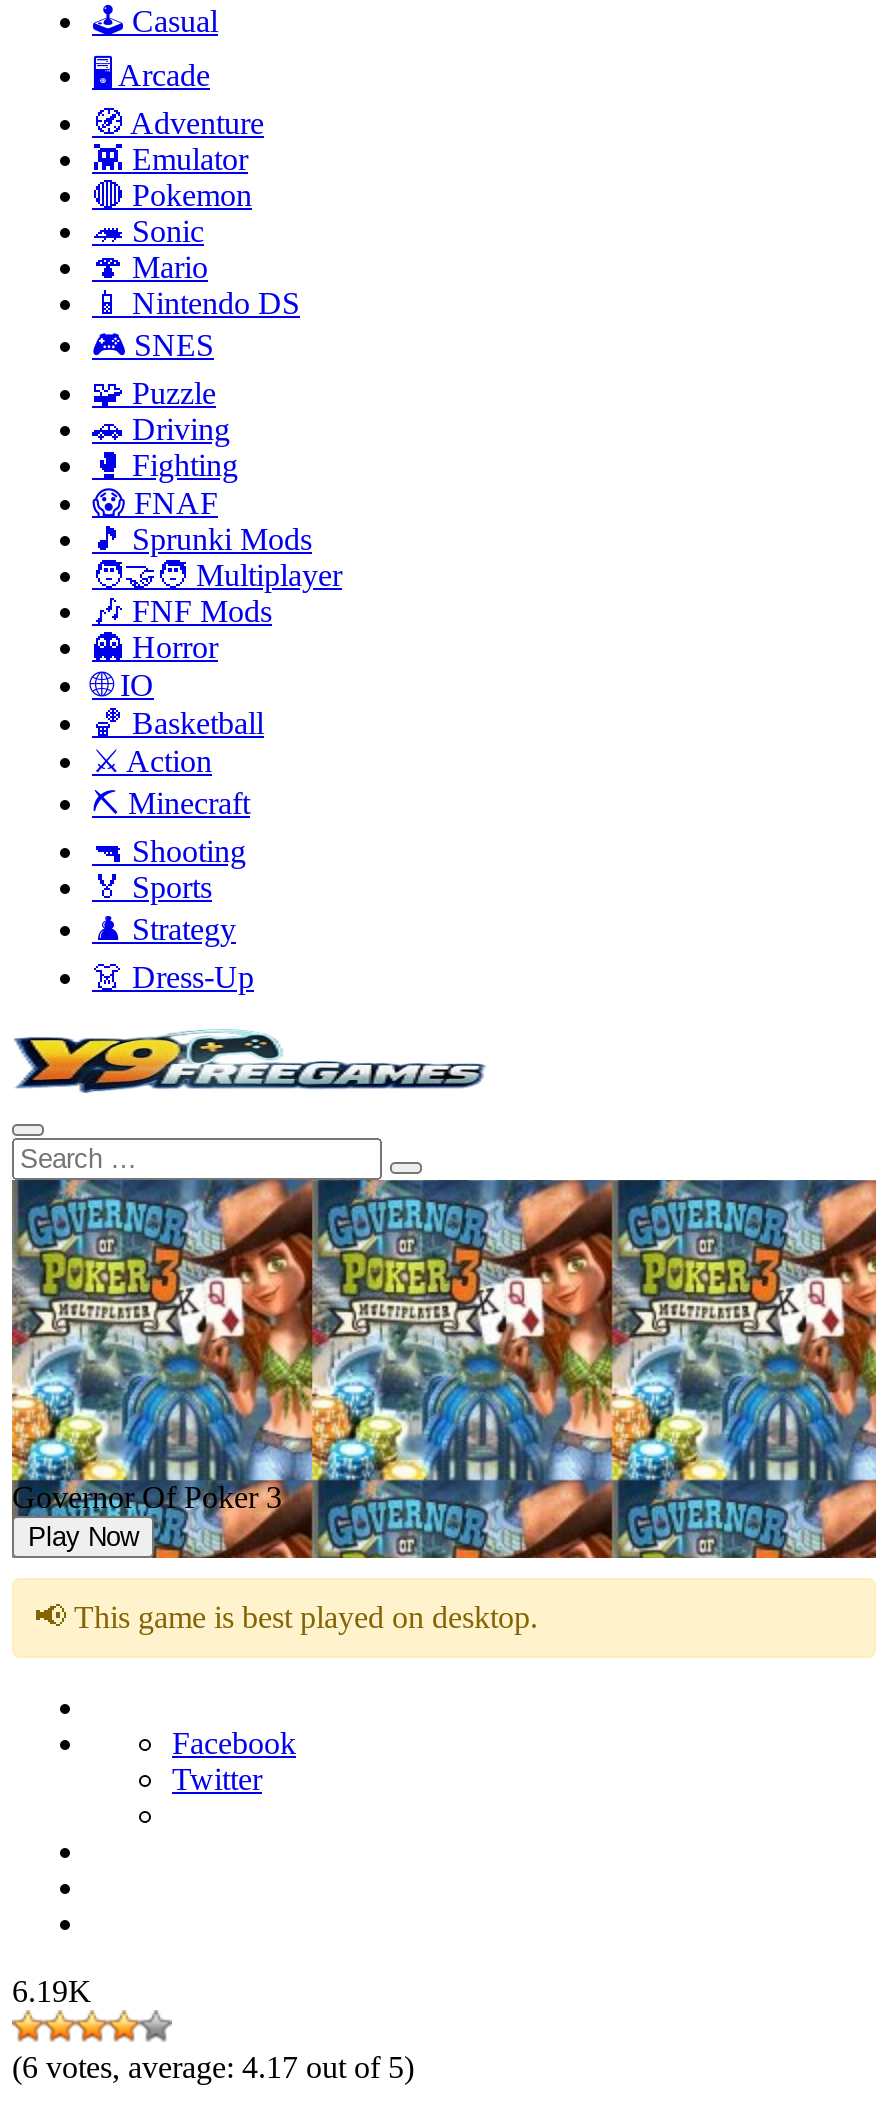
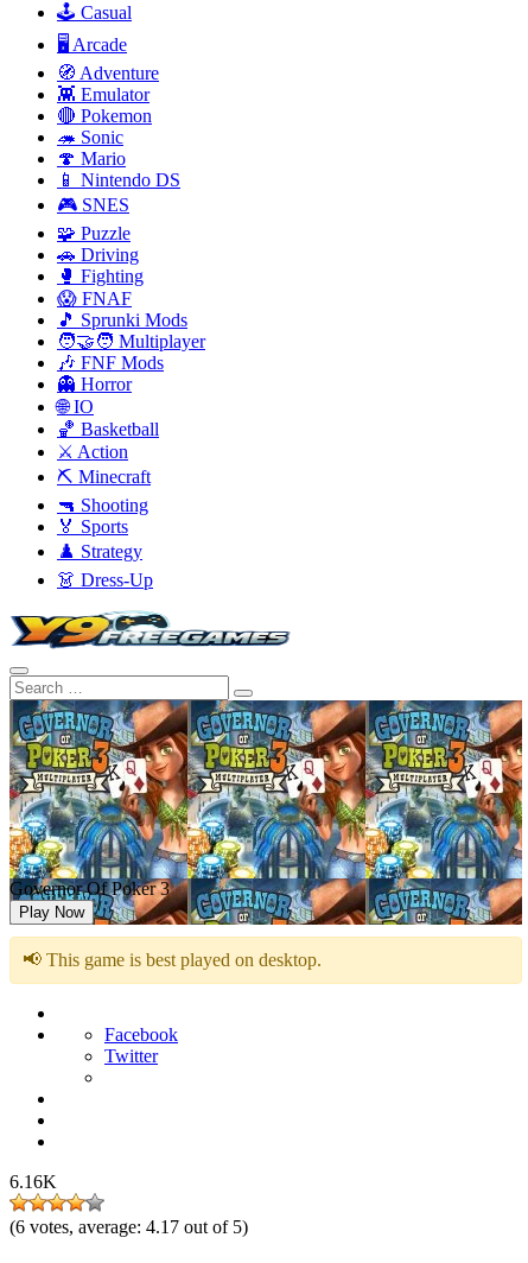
[12,1974,92,2008] 6.19K -> [9,1172,57,1192] 6.16K

